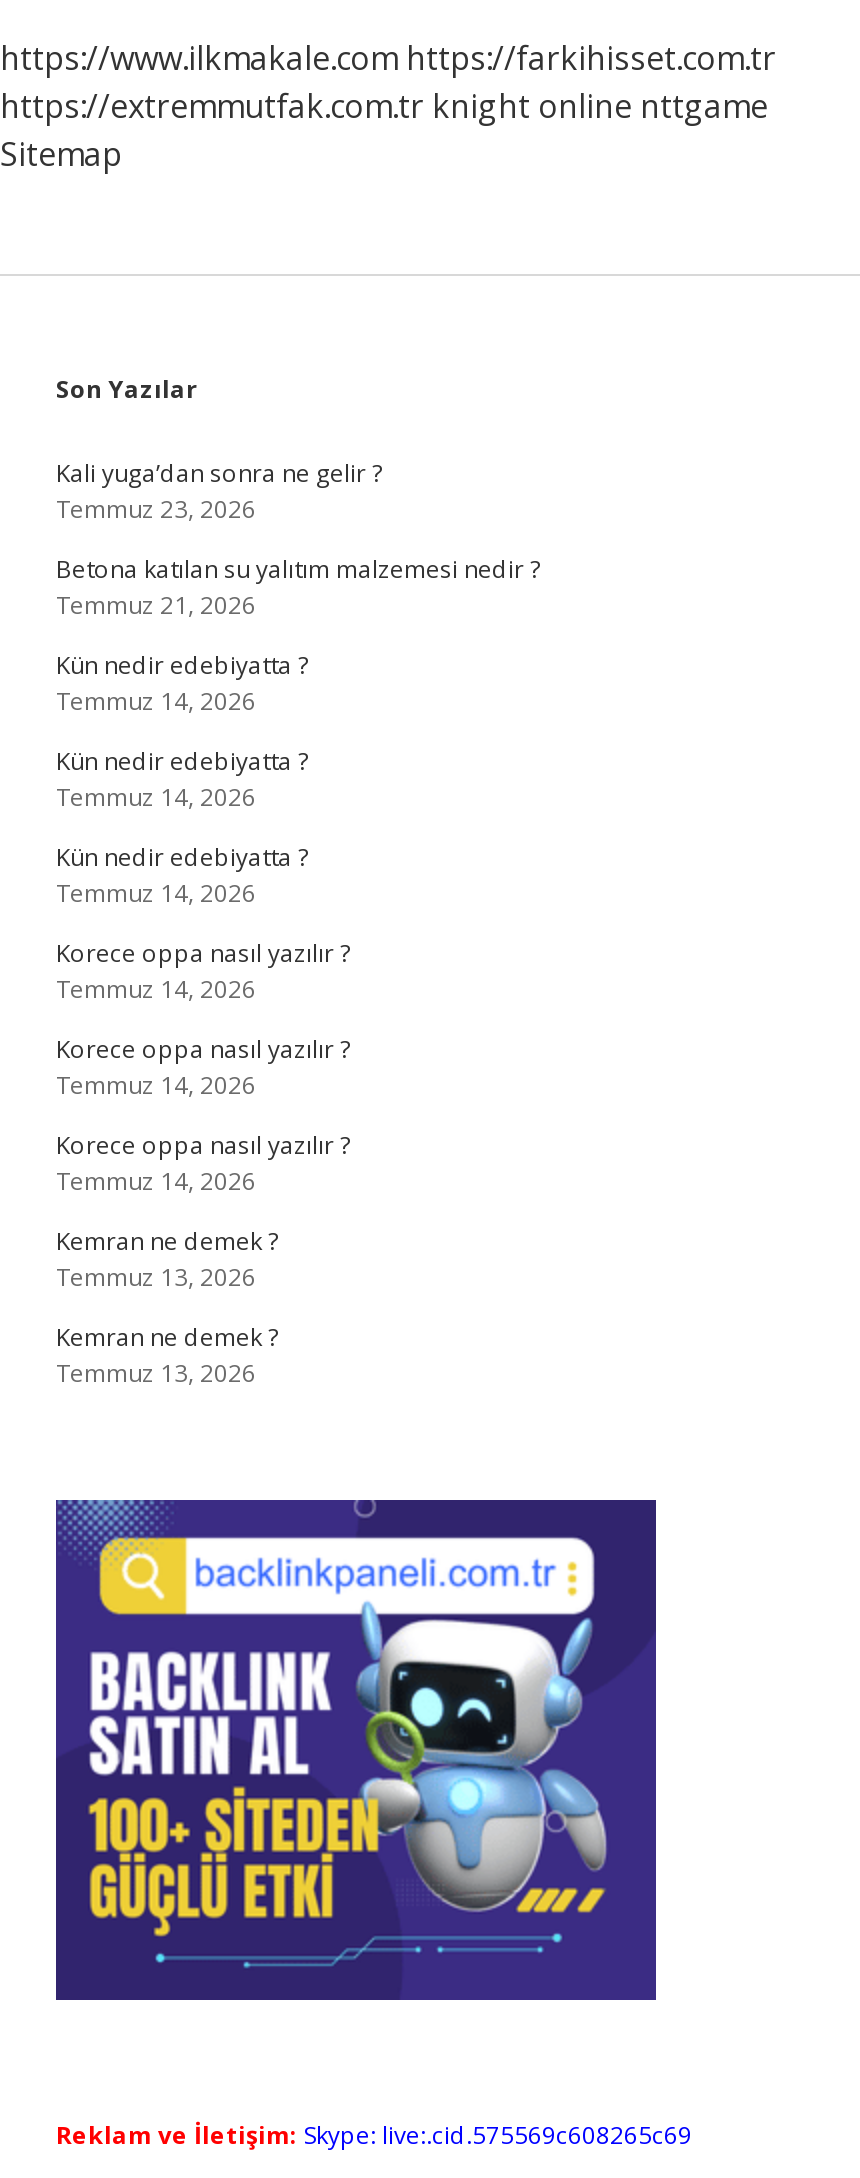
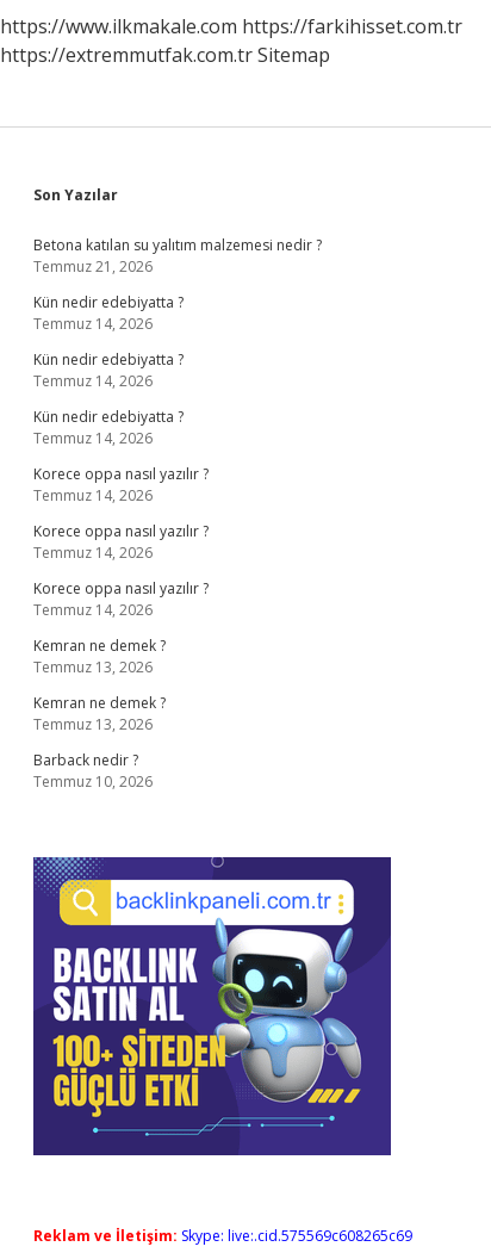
[0,84,768,176] https://extremmutfak.com.tr knight online nttgame | Sitemap -> [0,42,330,68] https://extremmutfak.com.tr Sitemap
[56,456,382,526] Kali yuga’dan sonra ne gelir ? | Temmuz 23, 2026 -> none
moved [56,552,540,1390] -> [33,235,322,734]: Betona katılan su yalıtım malzemesi nedir ? | Temmuz 21, 2026 | Kün nedir edebiyatta ? | ... | Kemran ne demek ? | Temmuz 13, 2026
none -> [33,750,153,792] Barback nedir ? | Temmuz 10, 2026

